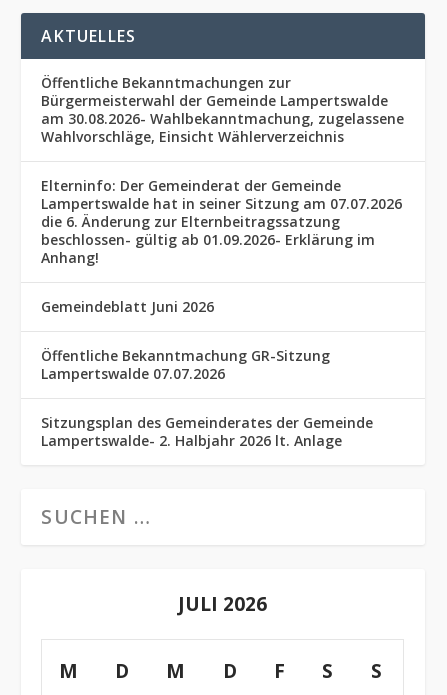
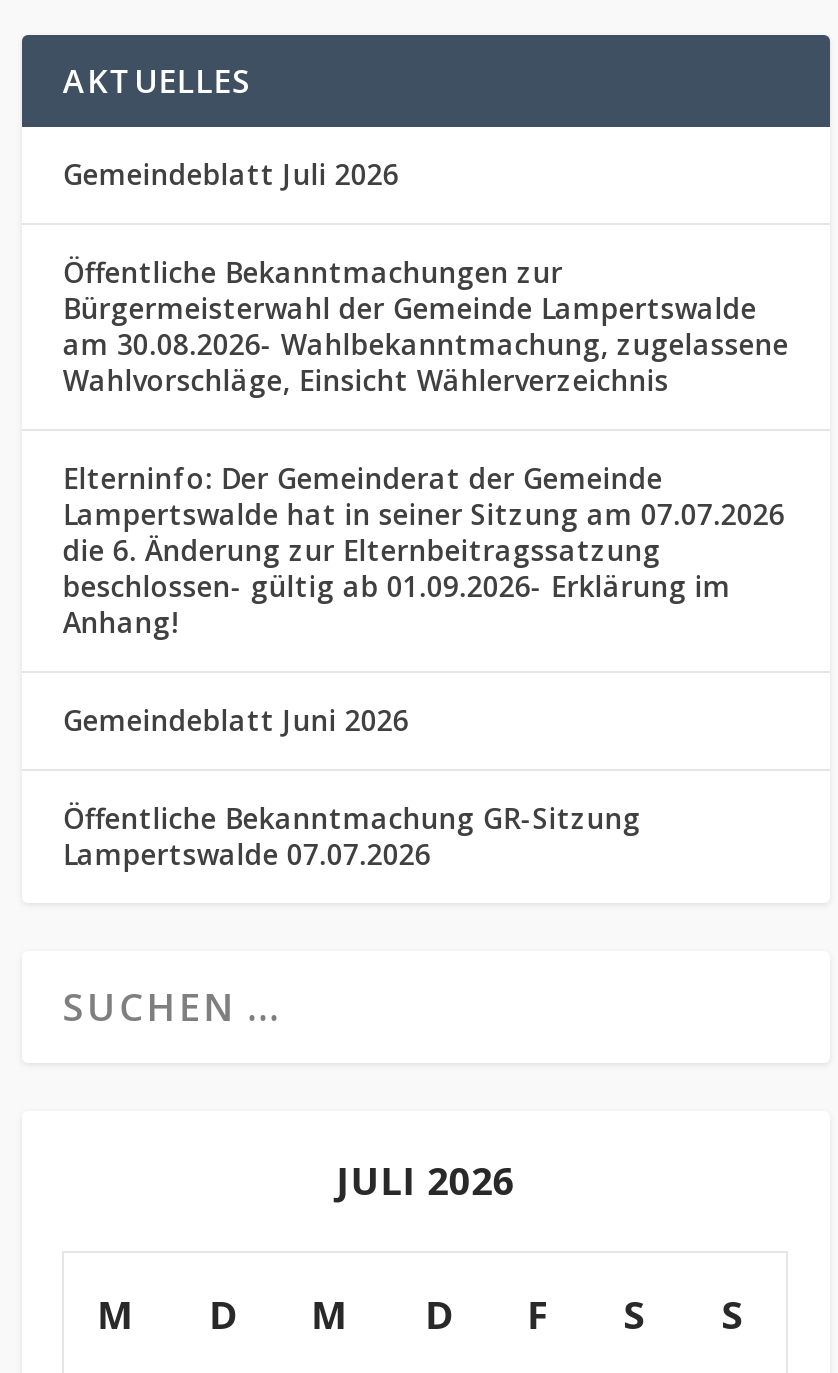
none -> [63,155,399,193] Gemeindeblatt Juli 2026
moved [41,73,404,383] -> [63,253,789,873]: Öffentliche Bekanntmachungen zur | Bürgermeisterwahl der Gemeinde Lampertswalde | am 30.08.2026- Wahlbekanntmachung, zugelassene | ... | Öffentliche Bekanntmachung GR-Sitzung | Lampertswalde 07.07.2026
[41,413,373,450] Sitzungsplan des Gemeinderates der Gemeinde | Lampertswalde- 2. Halbjahr 2026 lt. Anlage -> none

